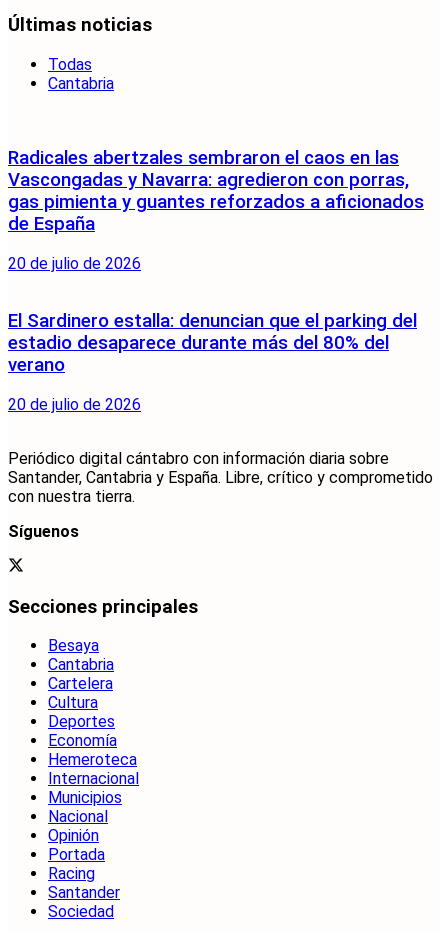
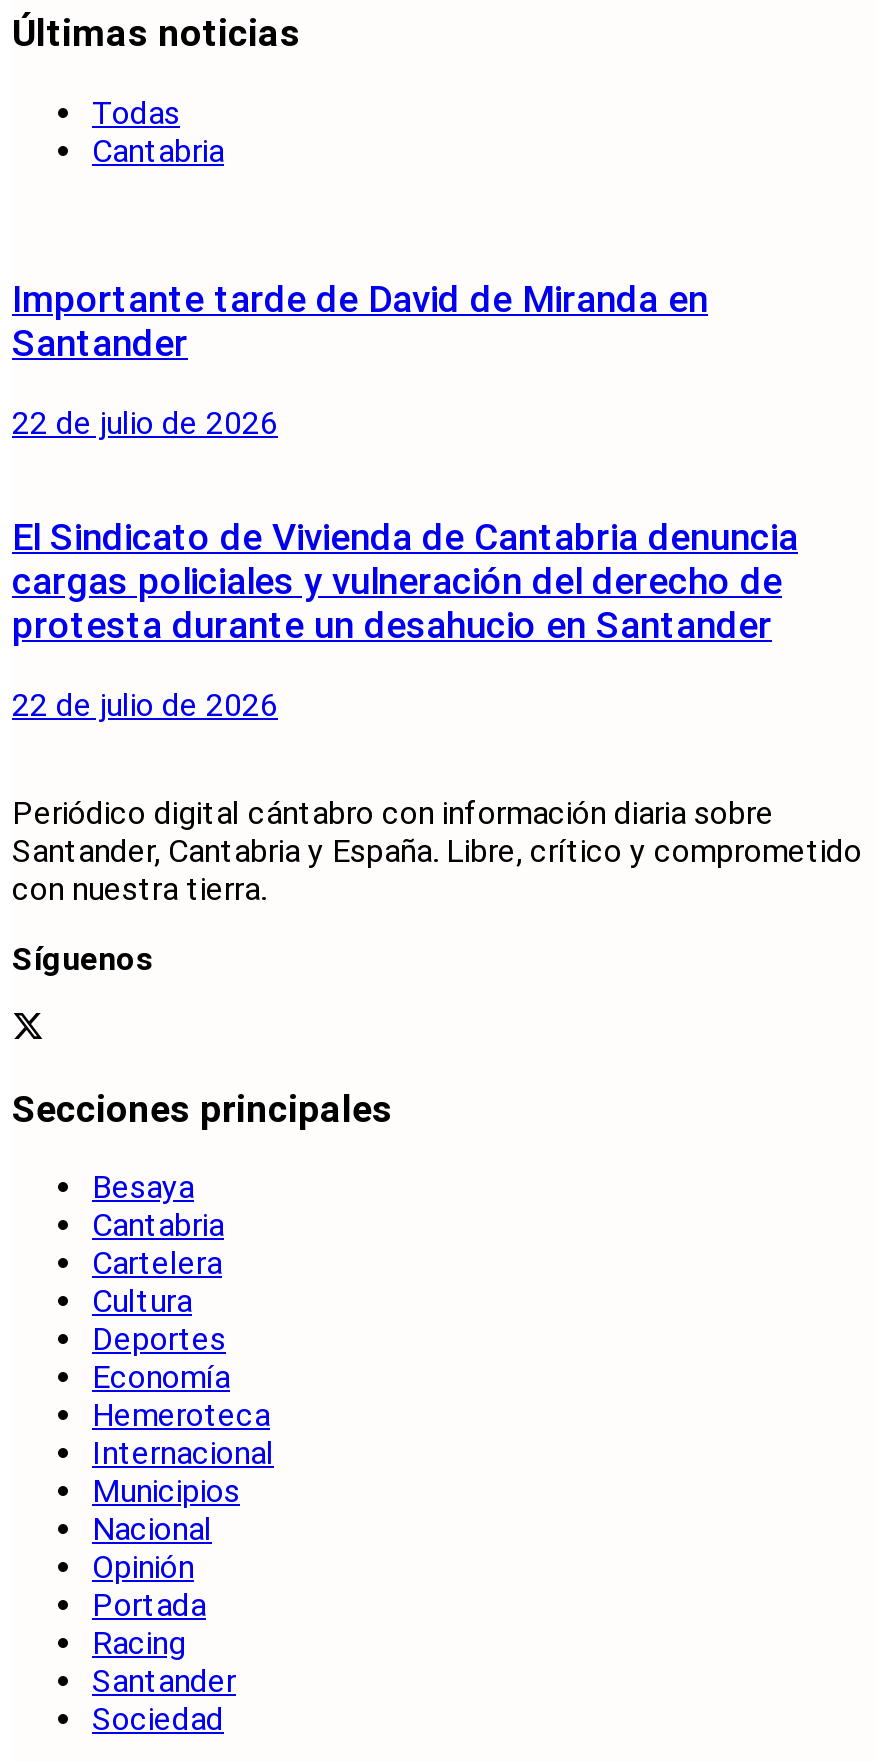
[8,147,424,235] Radicales abertzales sembraron el caos en las | Vascongadas y Navarra: agredieron con porras, | gas pimienta y guantes reforzados a aficionados | de España -> [12,278,708,366] Importante tarde de David de Miranda en | Santander
[8,254,141,273] 20 de julio de 2026 -> [12,403,278,441] 22 de julio de 2026
[8,310,417,376] El Sardinero estalla: denuncian que el parking del | estadio desaparece durante más del 80% del | verano -> [12,517,798,649] El Sindicato de Vivienda de Cantabria denuncia | cargas policiales y vulneración del derecho de | protesta durante un desahucio en Santander
[8,395,141,414] 20 de julio de 2026 -> [12,686,278,724] 22 de julio de 2026

